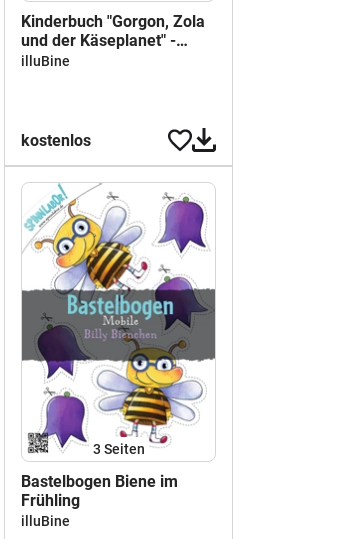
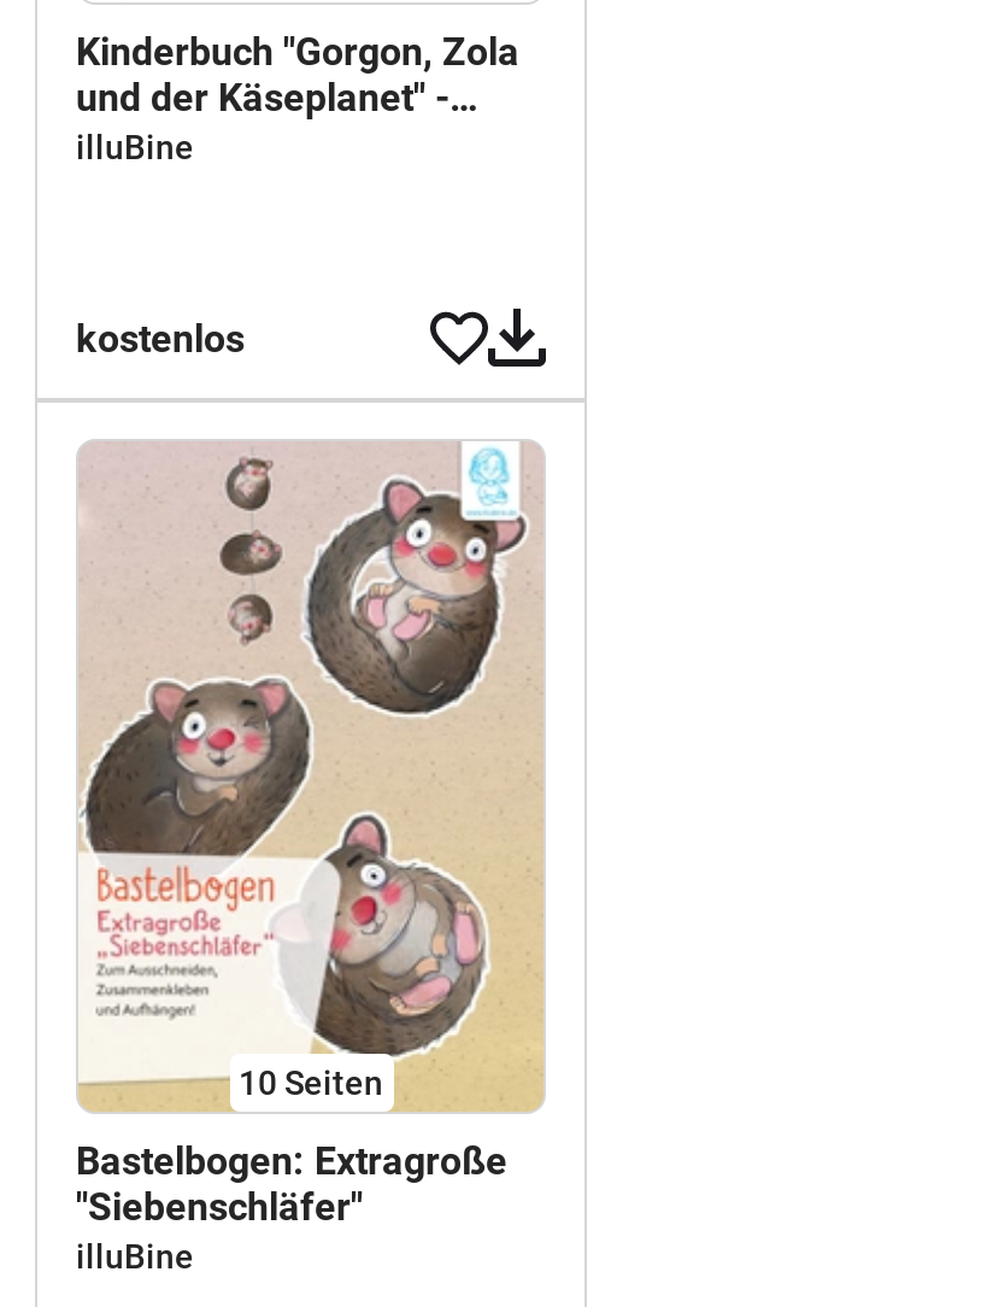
[21,184,216,461] [image] | 3 Seiten -> [76,441,546,1114] [image] | 10 Seiten
[21,472,178,510] Bastelbogen Biene im | Frühling -> [76,1138,507,1230] Bastelbogen: Extragroße | "Siebenschläfer"

